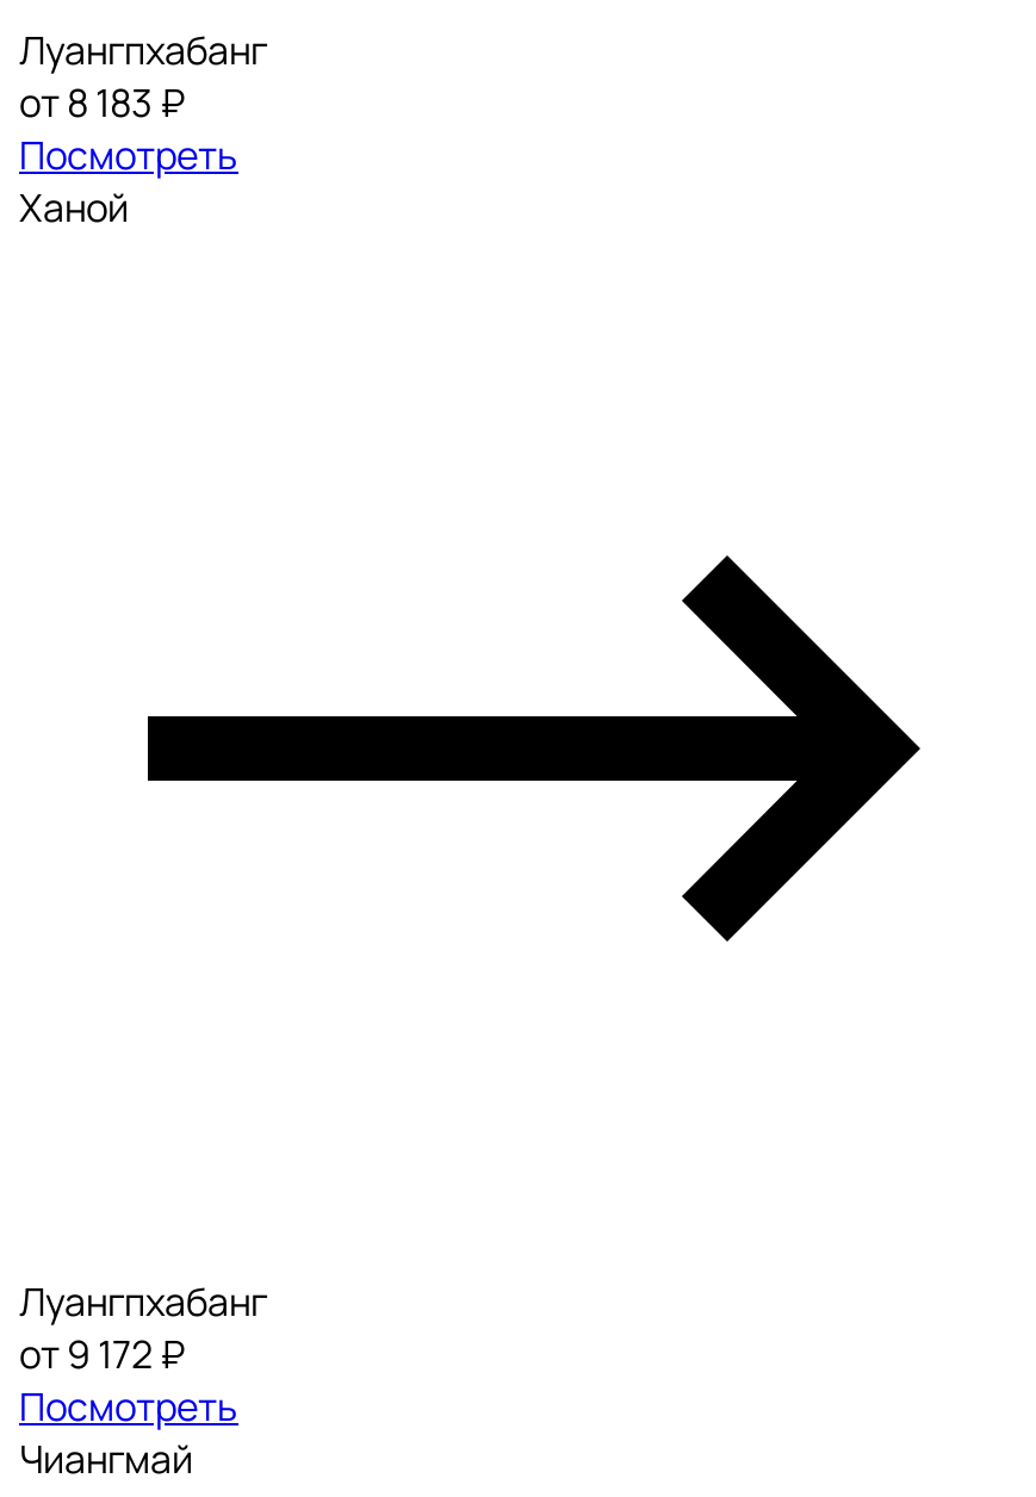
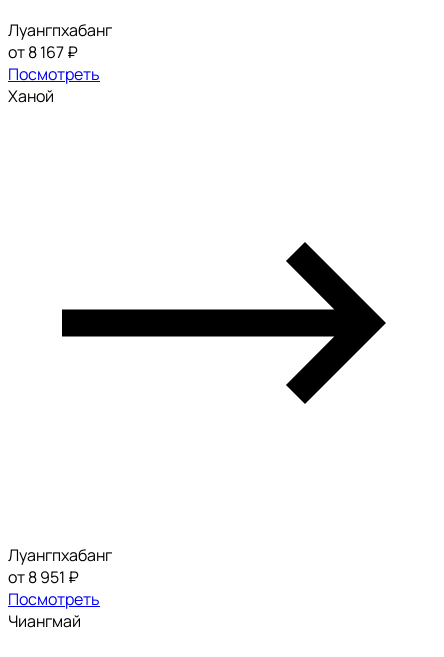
[19,76,186,128] от 8 183 ₽ -> [8,41,78,63] от 8 167 ₽
[19,1327,186,1380] от 9 172 ₽ -> [8,566,79,588] от 8 951 ₽

